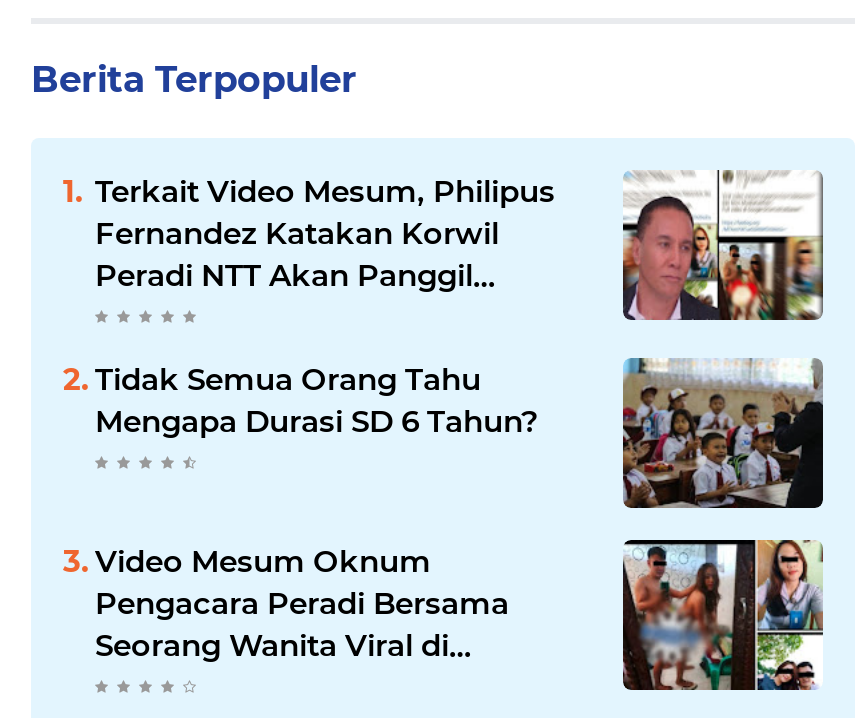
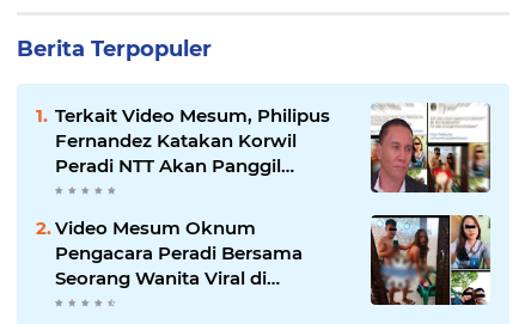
[95,361,539,441] Tidak Semua Orang Tahu | Mengapa Durasi SD 6 Tahun? -> none
[621,358,825,510] [image] -> none

